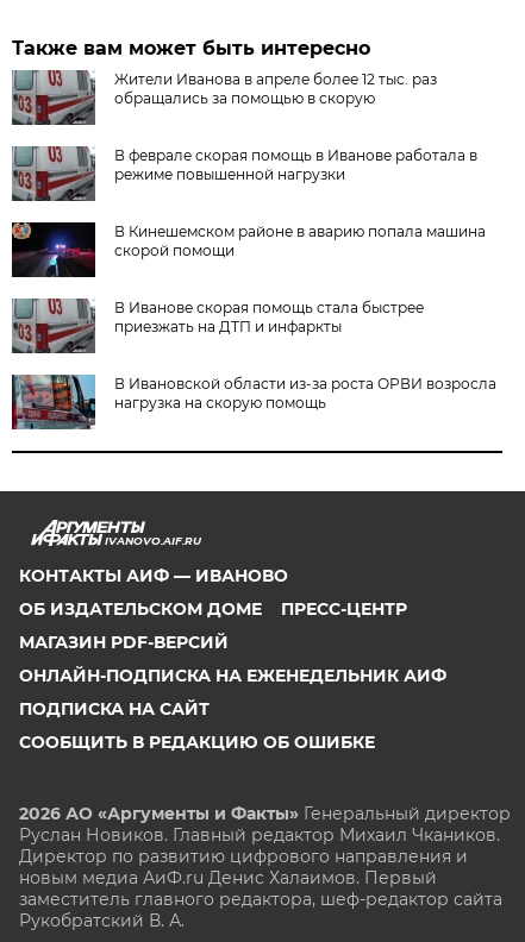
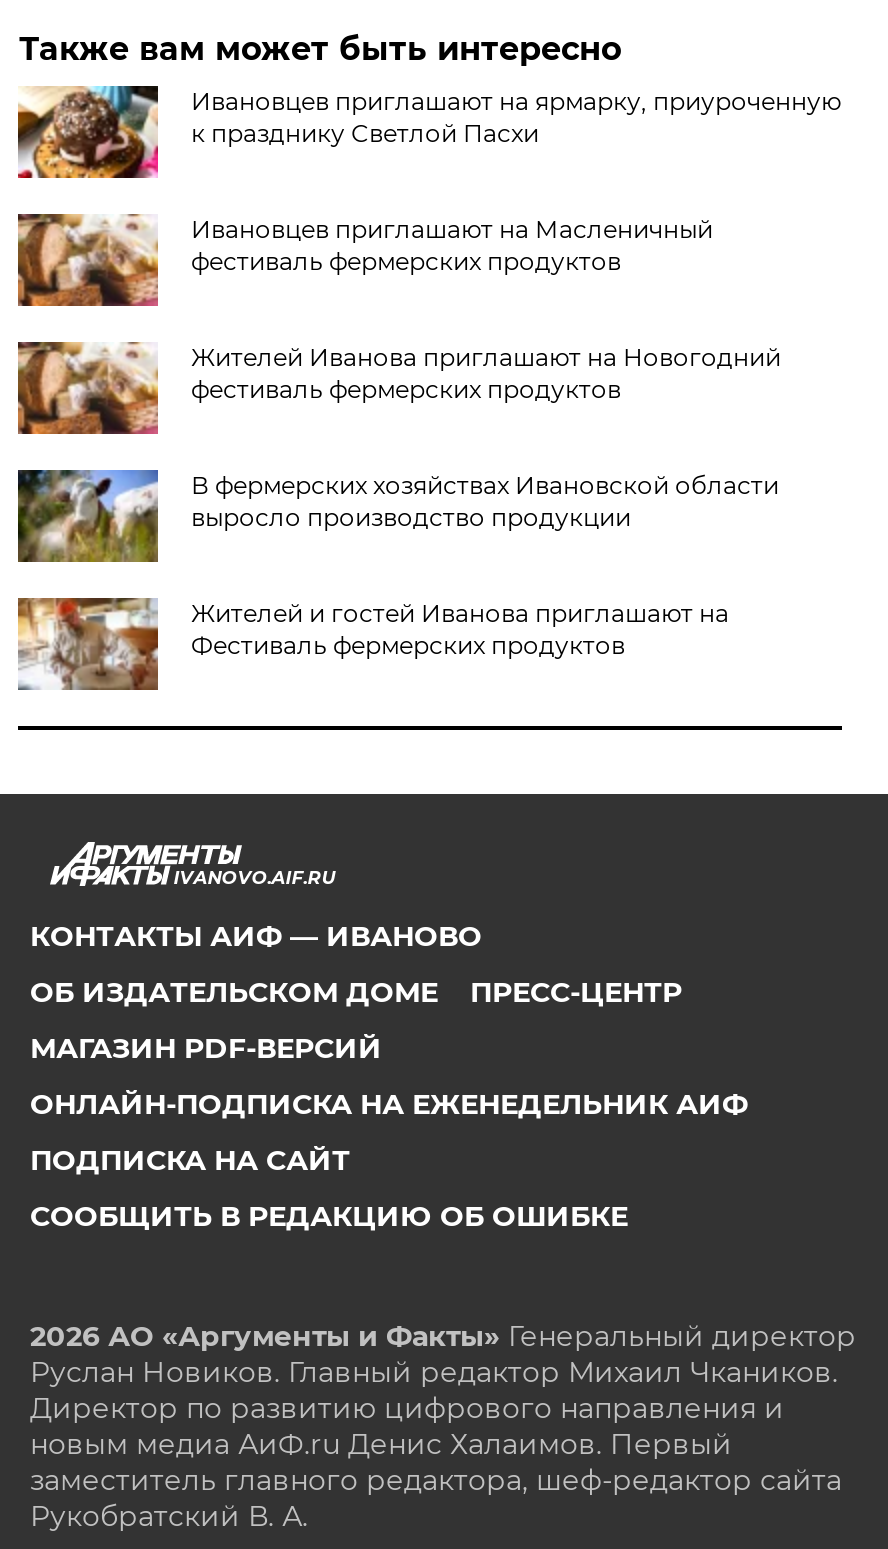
[11,69,437,126] [image] | Жители Иванова в апреле более 12 тыс. раз | обращались за помощью в скорую -> [16,84,841,180] [image] | Ивановцев приглашают на ярмарку, приуроченную | к празднику Светлой Пасхи
[11,145,478,202] [image] | В феврале скорая помощь в Иванове работала в | режиме повышенной нагрузки -> [16,212,713,308] [image] | Ивановцев приглашают на Масленичный | фестиваль фермерских продуктов
[11,221,486,278] [image] | В Кинешемском районе в аварию попала машина | скорой помощи -> [16,340,781,436] [image] | Жителей Иванова приглашают на Новогодний | фестиваль фермерских продуктов
[11,297,424,354] [image] | В Иванове скорая помощь стала быстрее | приезжать на ДТП и инфаркты -> [16,468,779,564] [image] | В фермерских хозяйствах Ивановской области | выросло производство продукции
[11,373,497,431] [image] | В Ивановской области из-за роста ОРВИ возросла | нагрузка на скорую помощь -> [16,596,729,692] [image] | Жителей и гостей Иванова приглашают на | Фестиваль фермерских продуктов

